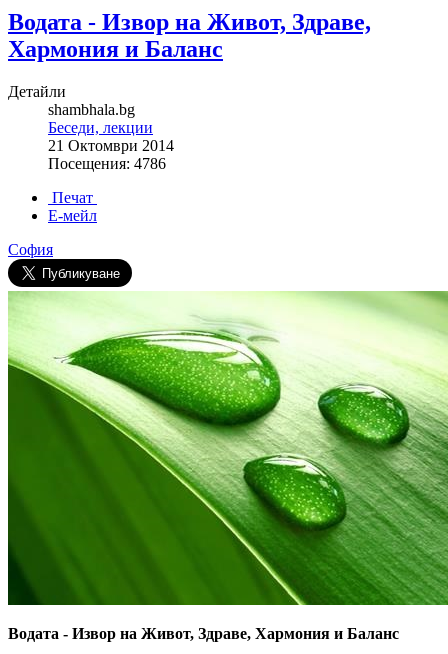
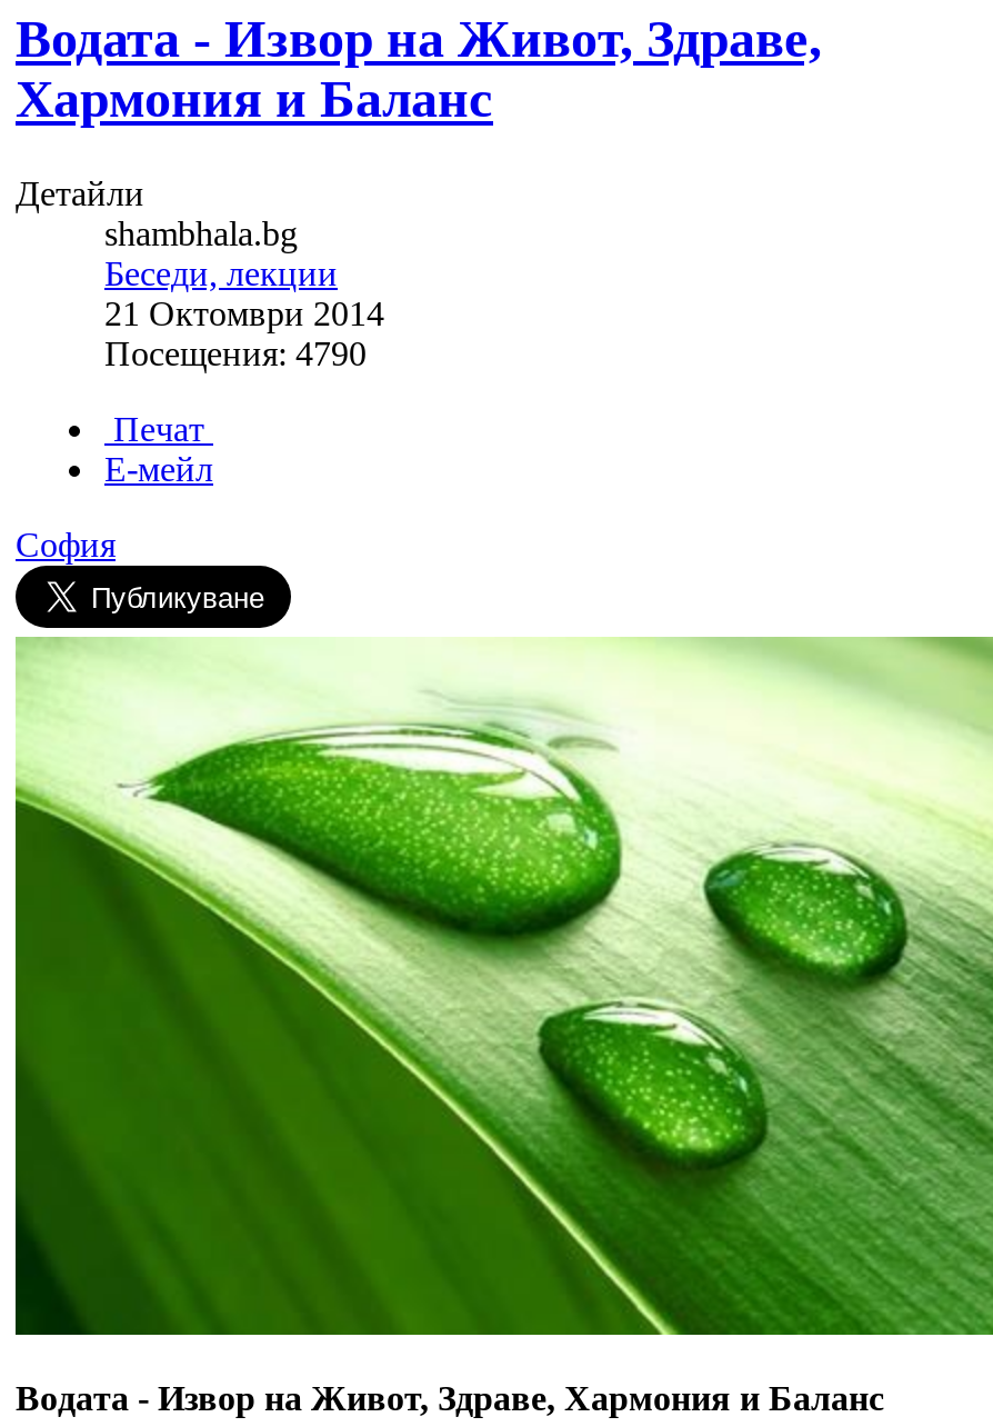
[48,155,166,172] Посещения: 4786 -> [104,334,367,372] Посещения: 4790

